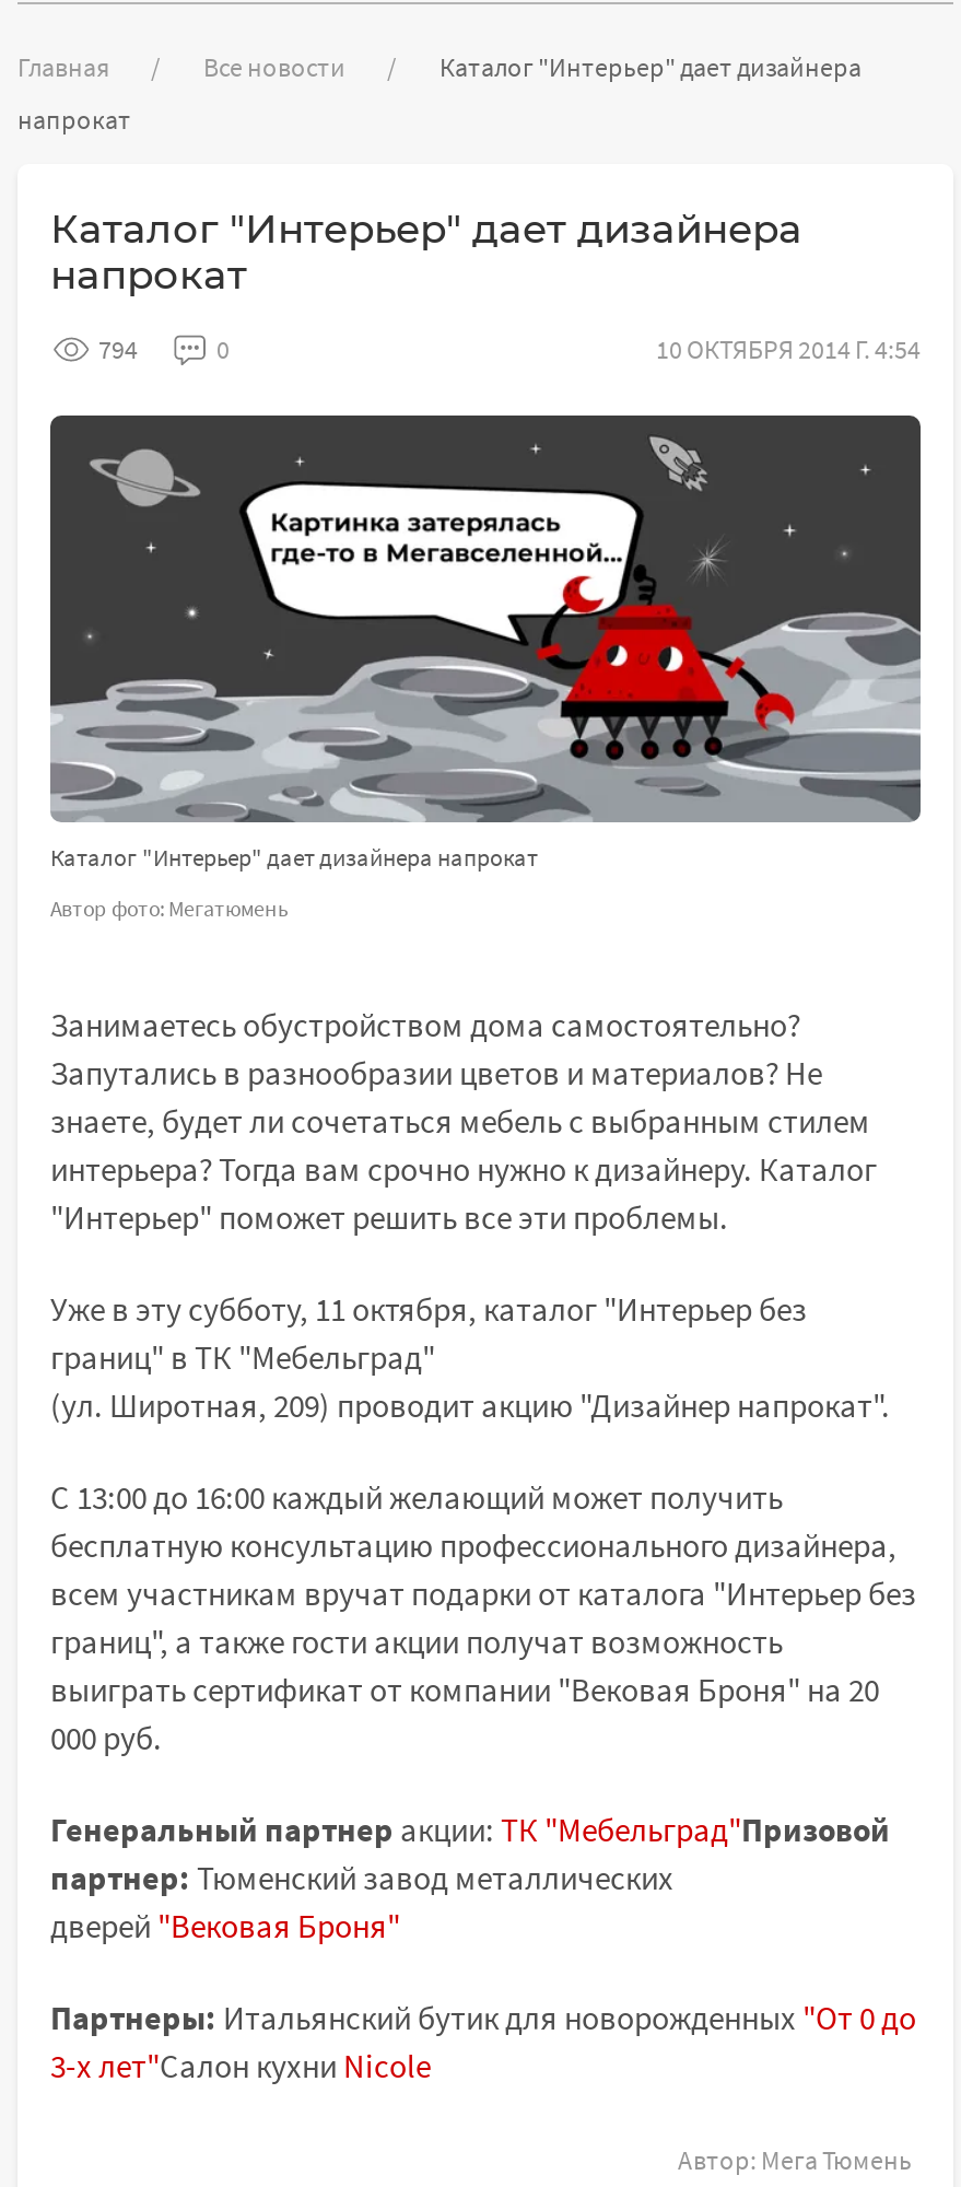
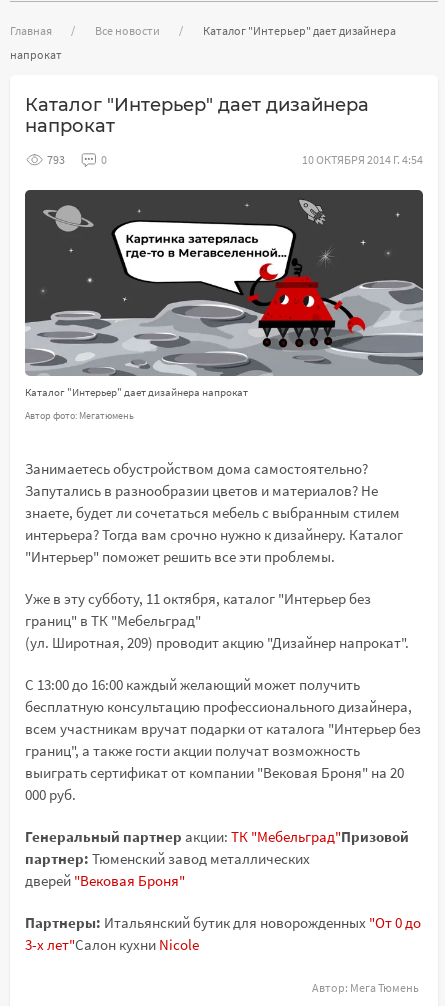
[98,332,138,365] 794 -> [47,152,65,167] 793

